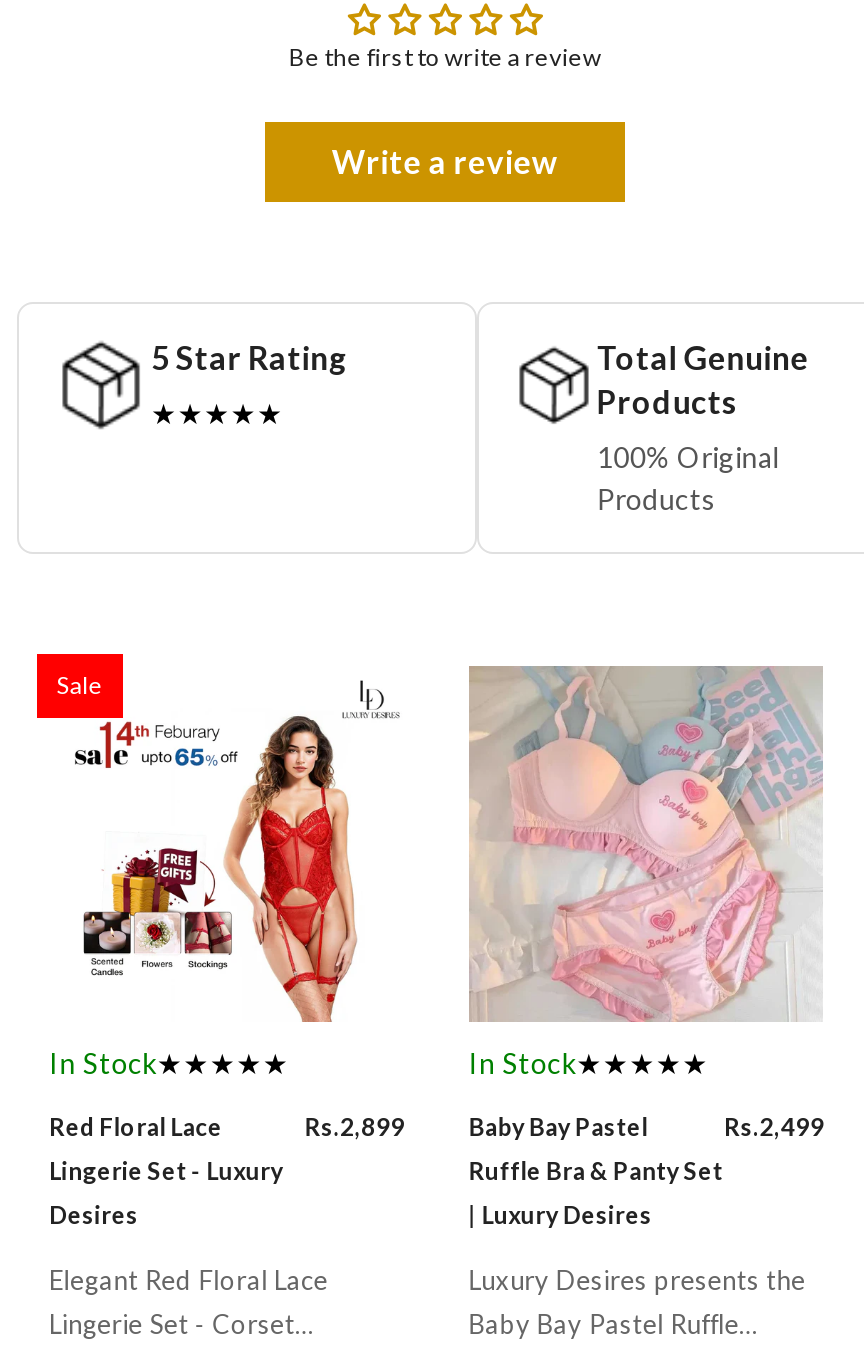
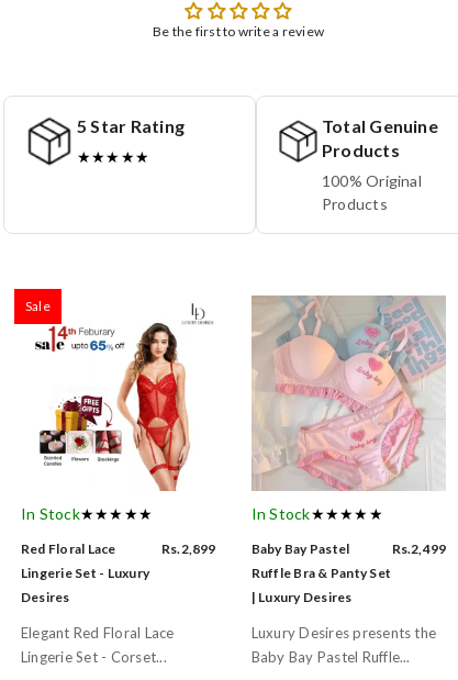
[332,142,558,180] Write a review -> none

